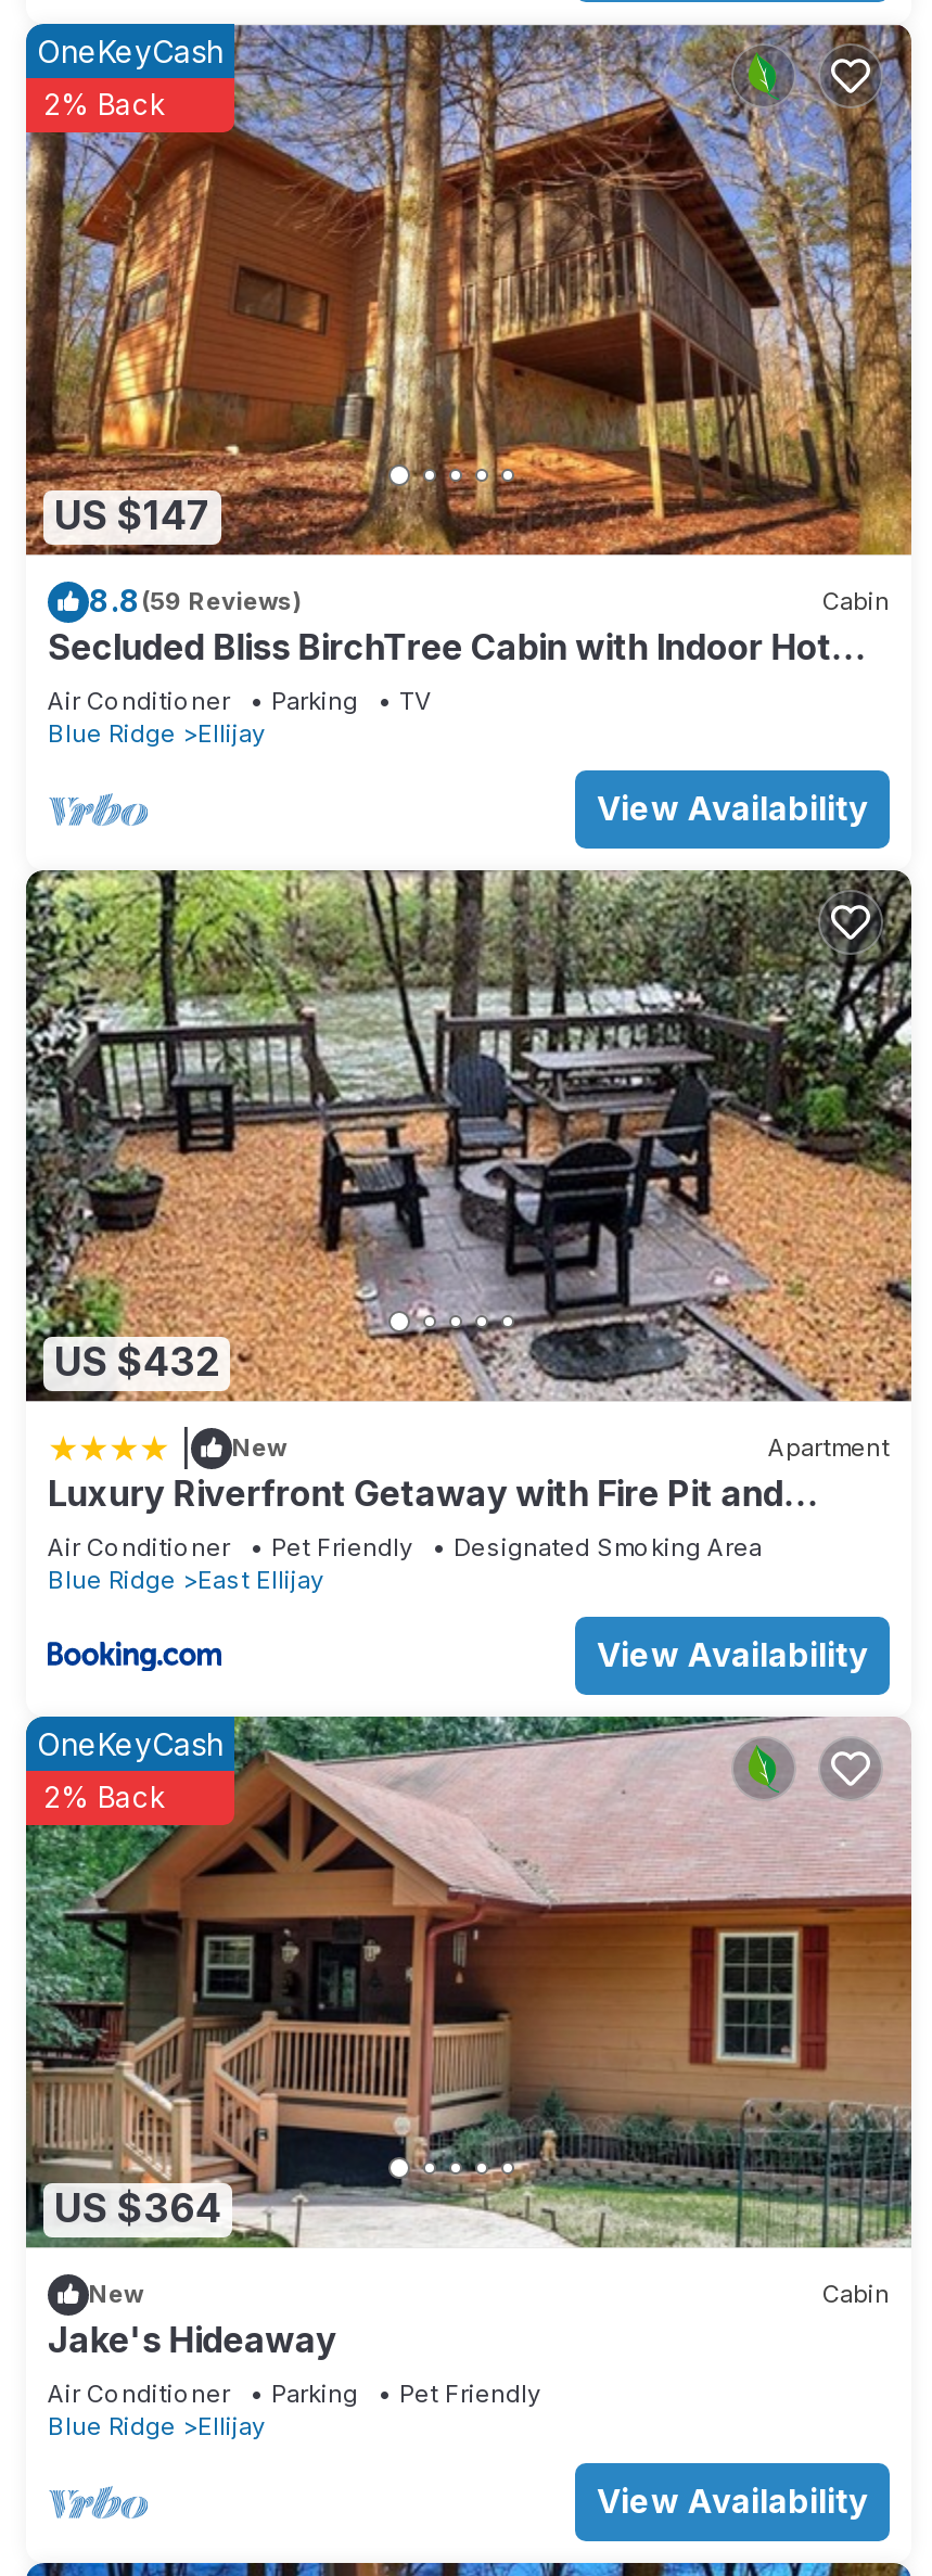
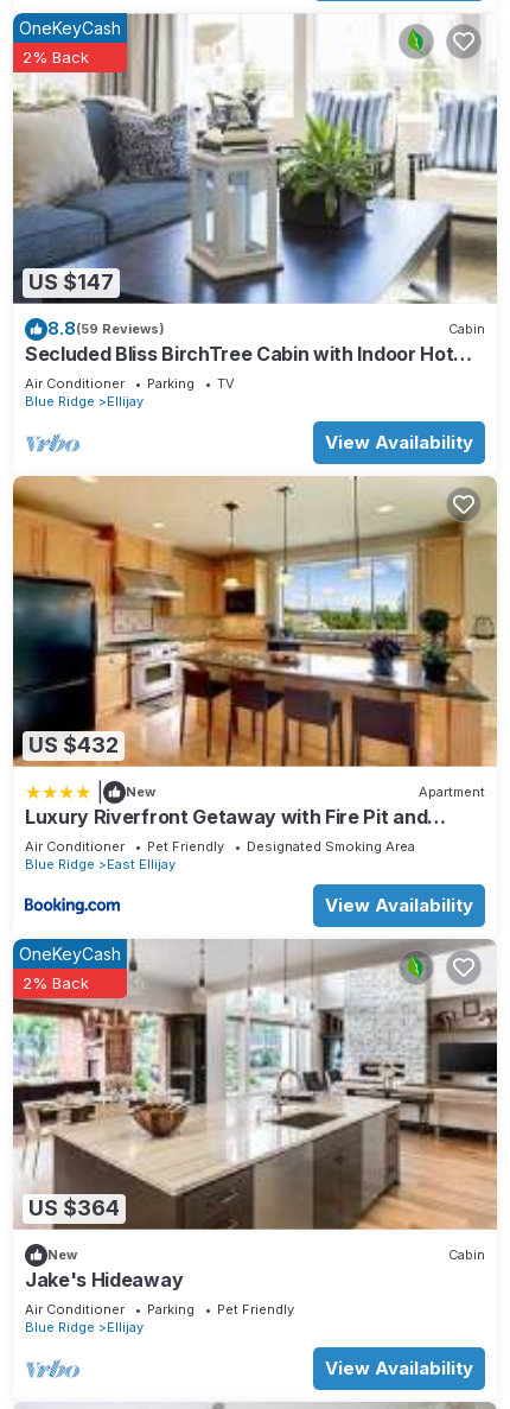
[24,22,914,558] [image] -> [12,13,498,304] [image]
[24,868,914,1404] [image] -> [12,475,498,768] [image]
[24,1714,914,2248] [image] -> [12,939,498,1231] [image]

